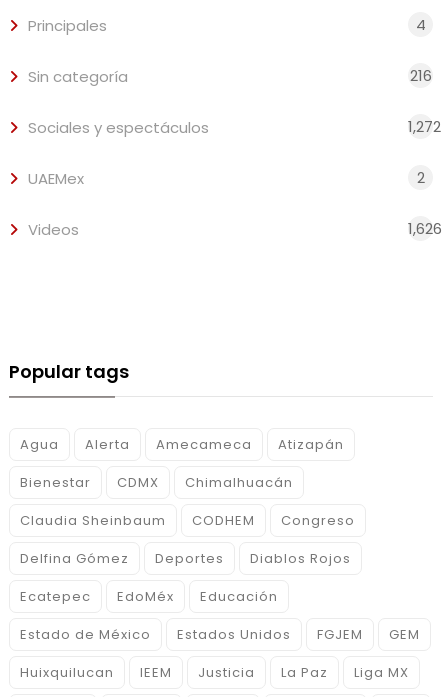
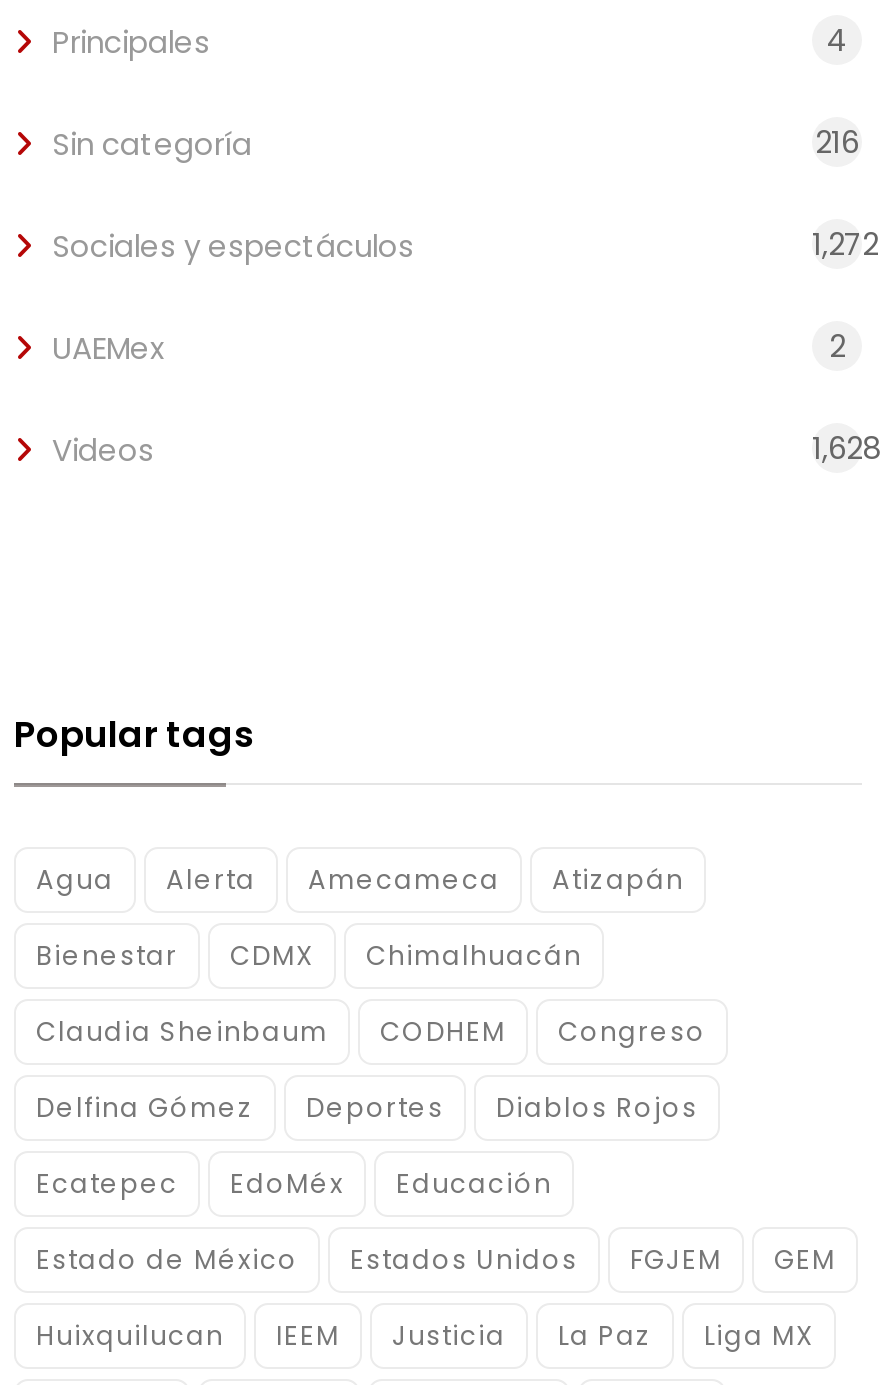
[408,218,442,239] 1,626 -> [812,428,880,470] 1,628

